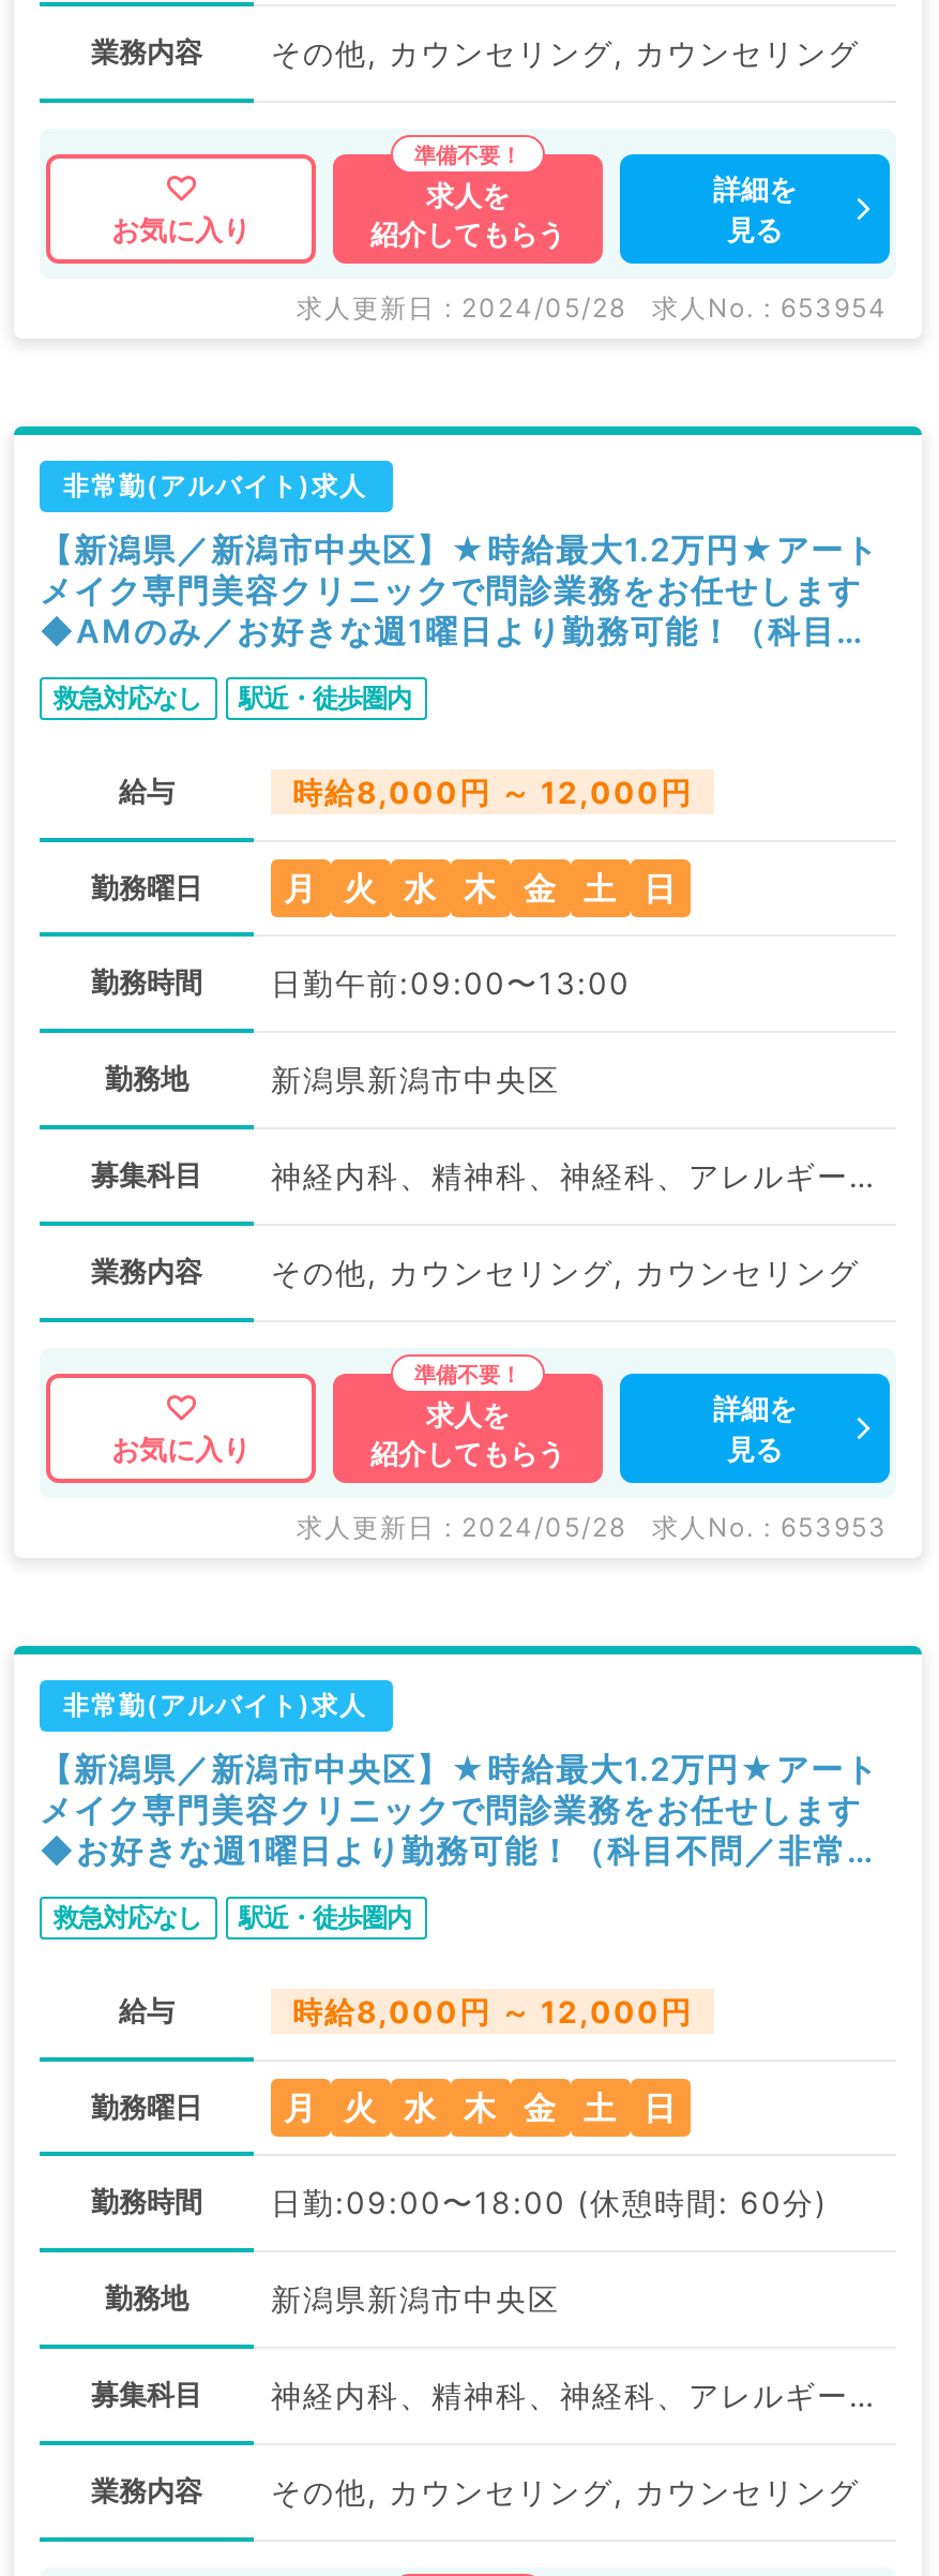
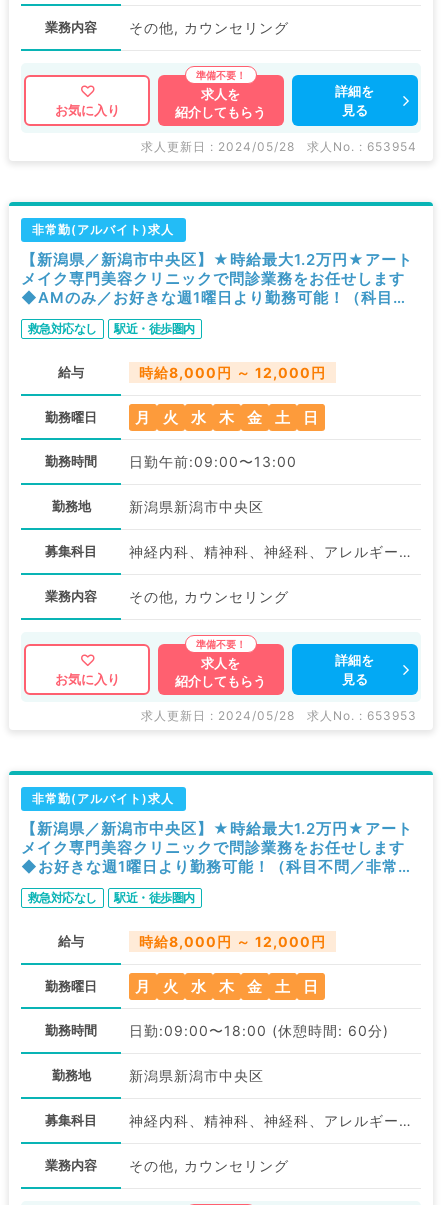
[271,34,860,71] その他, カウンセリング, カウンセリング -> [129,19,289,36] その他, カウンセリング
[271,1254,860,1290] その他, カウンセリング, カウンセリング -> [129,588,289,605] その他, カウンセリング
[271,2473,860,2510] その他, カウンセリング, カウンセリング -> [129,1157,289,1174] その他, カウンセリング

